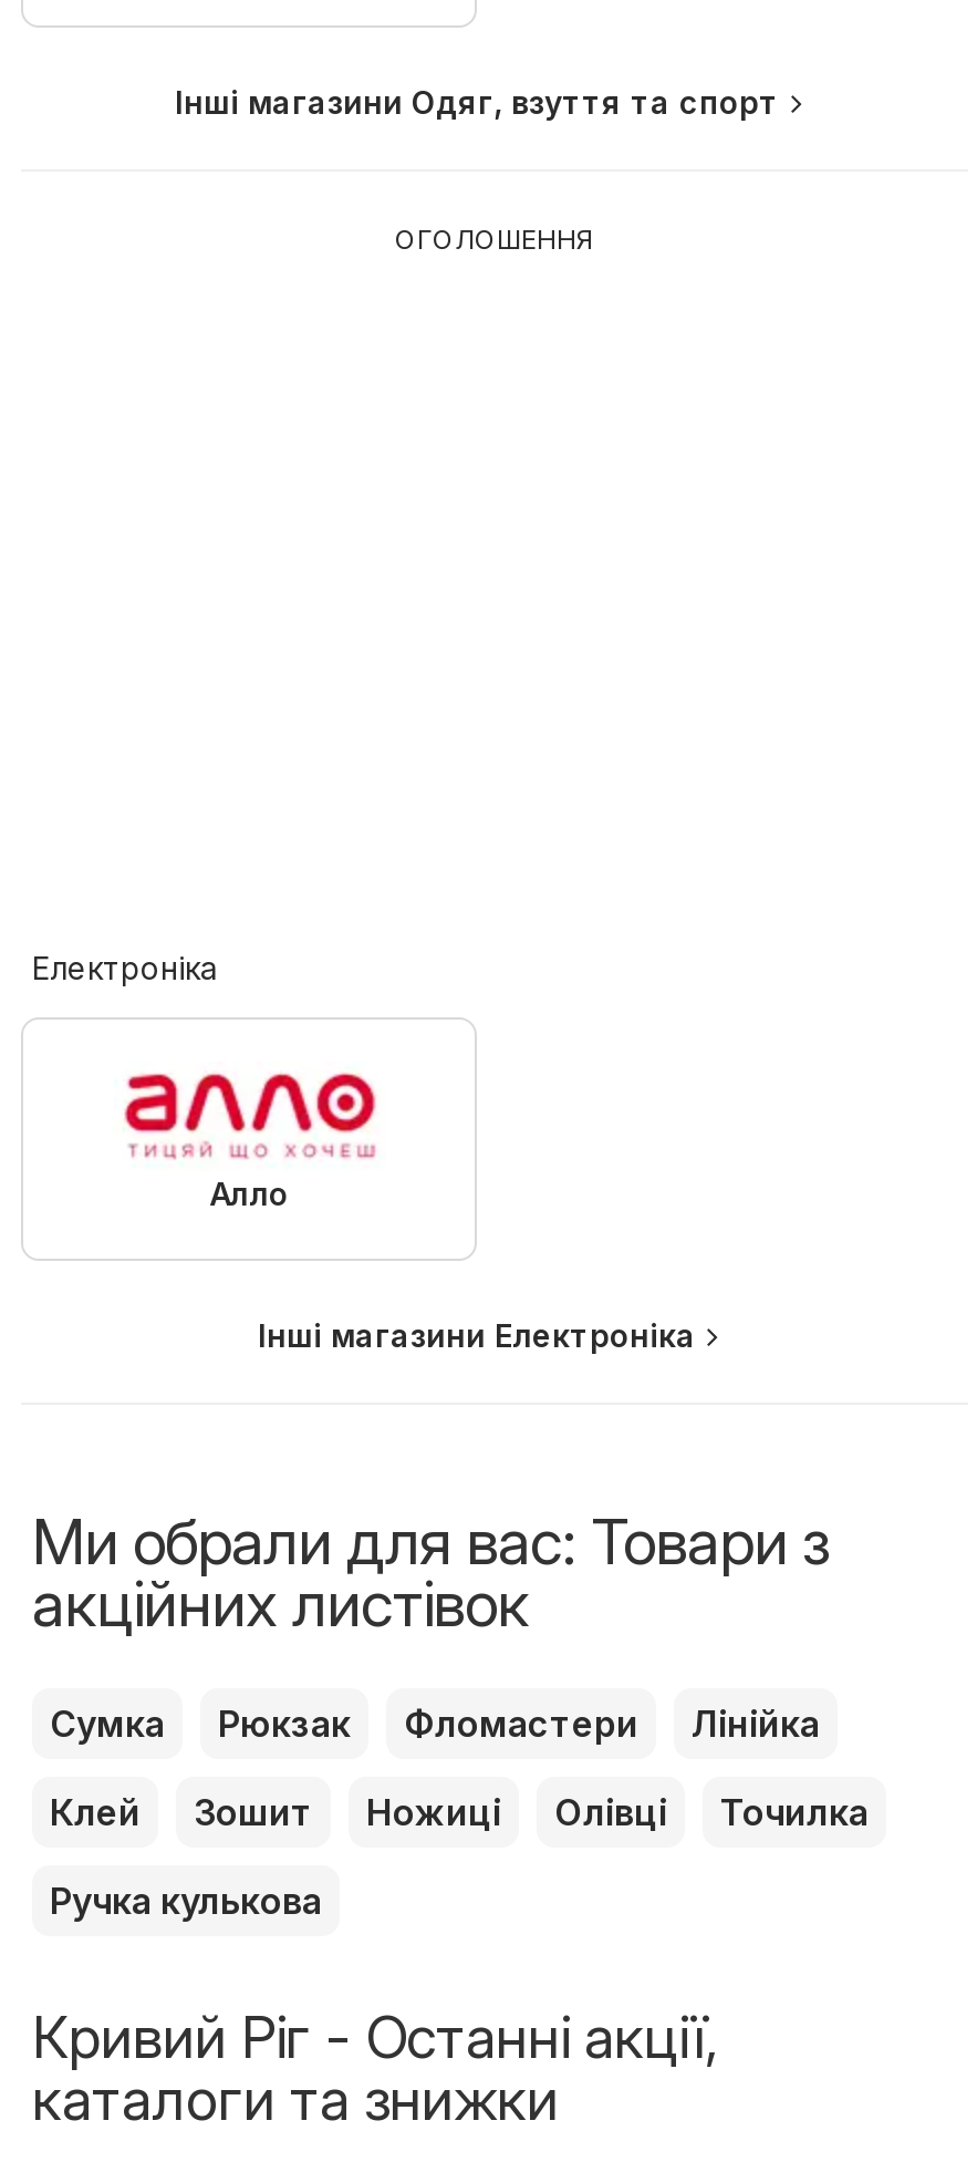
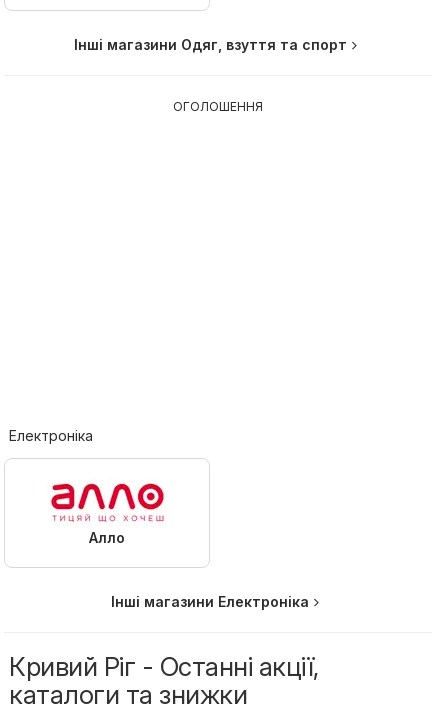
[32,1504,869,1922] Ми обрали для вас: Товари з | акційних листівок | Сумка | Рюкзак | Фломастери | Лінійка | Клей | Зошит | Ножиці | Олівці | Точилка | Ручка кулькова -> none

